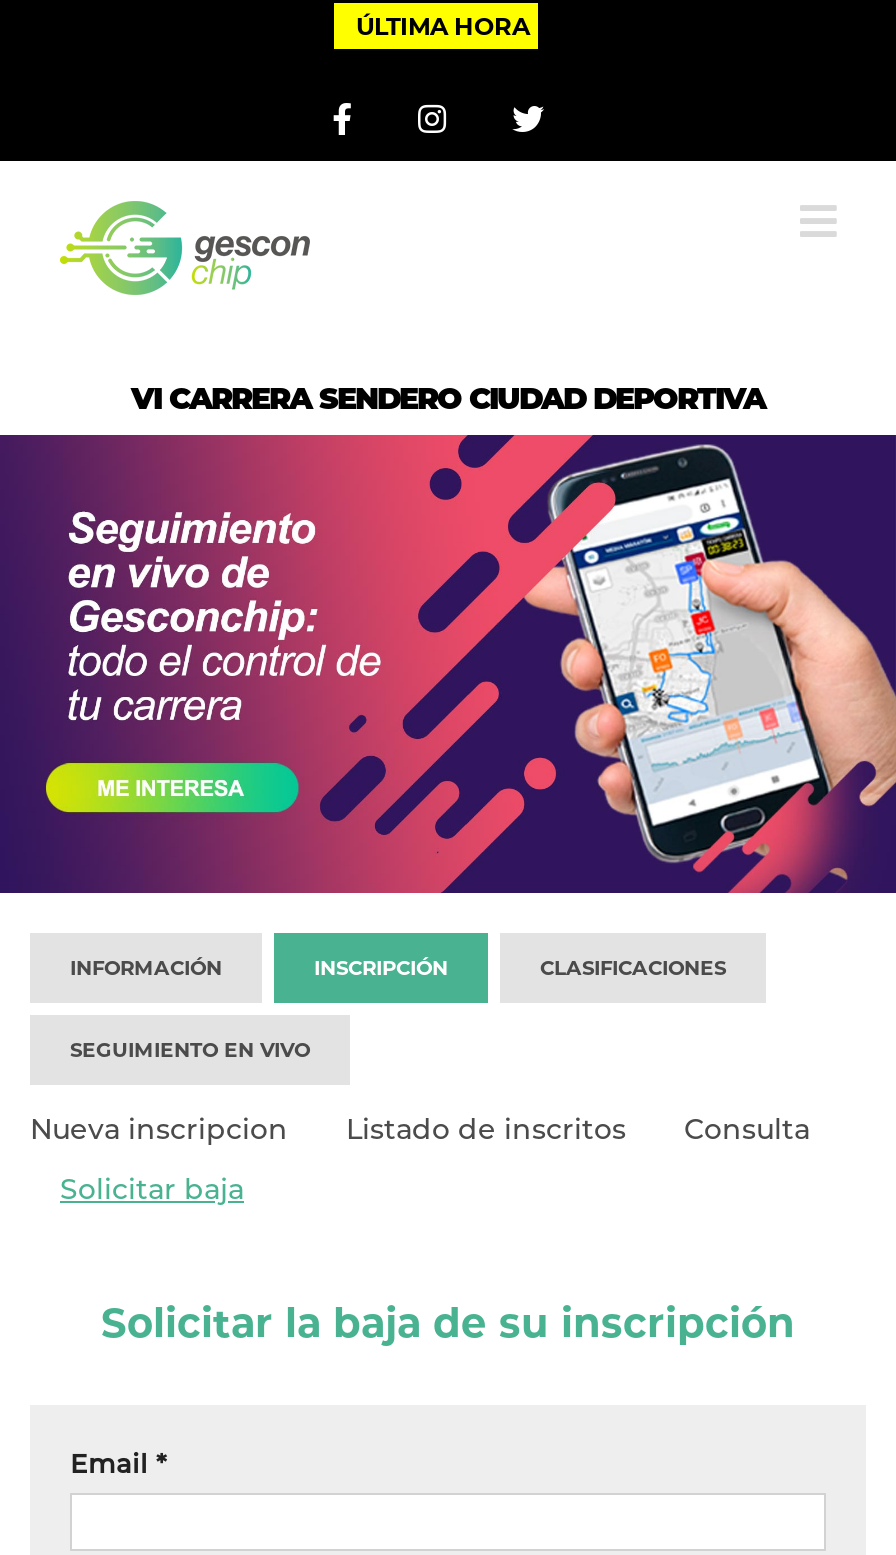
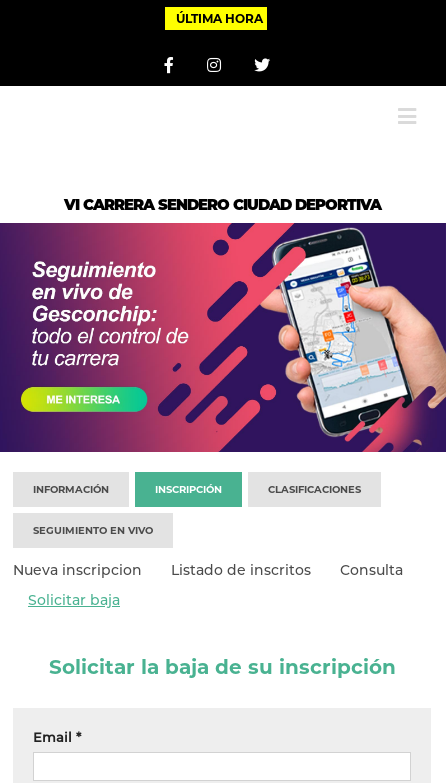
[58,199,312,297] [image] -> none

